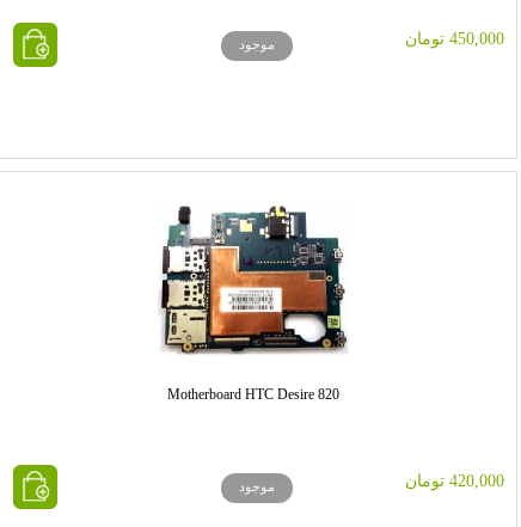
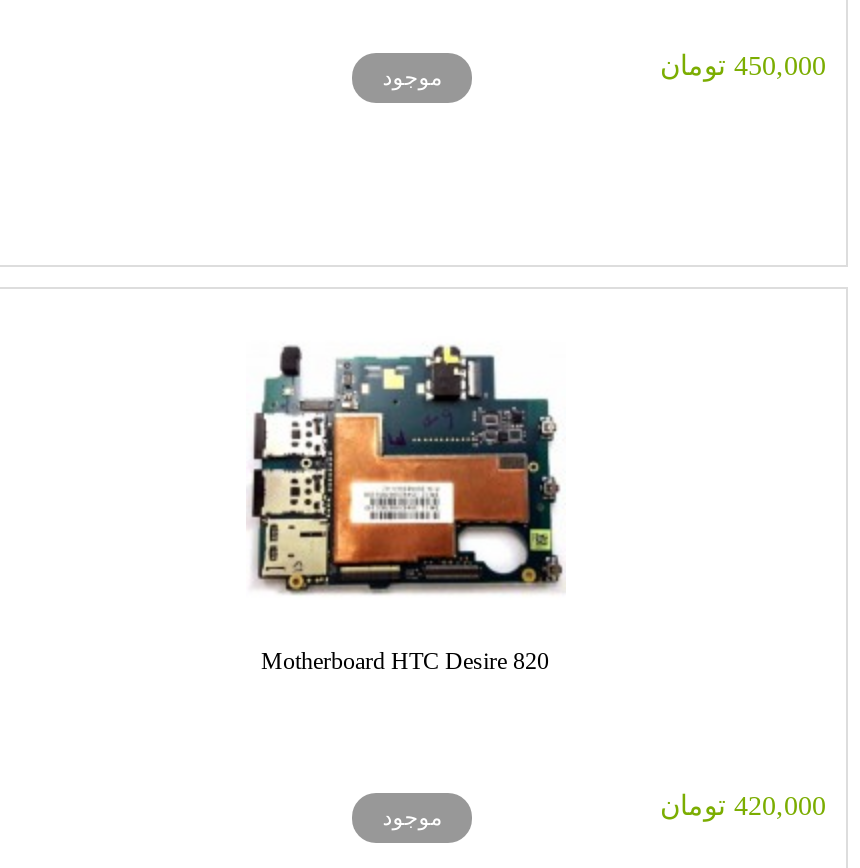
[12,22,59,68] [image] -> none
[12,464,59,510] [image] -> none

